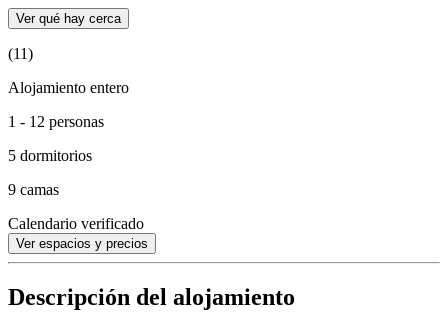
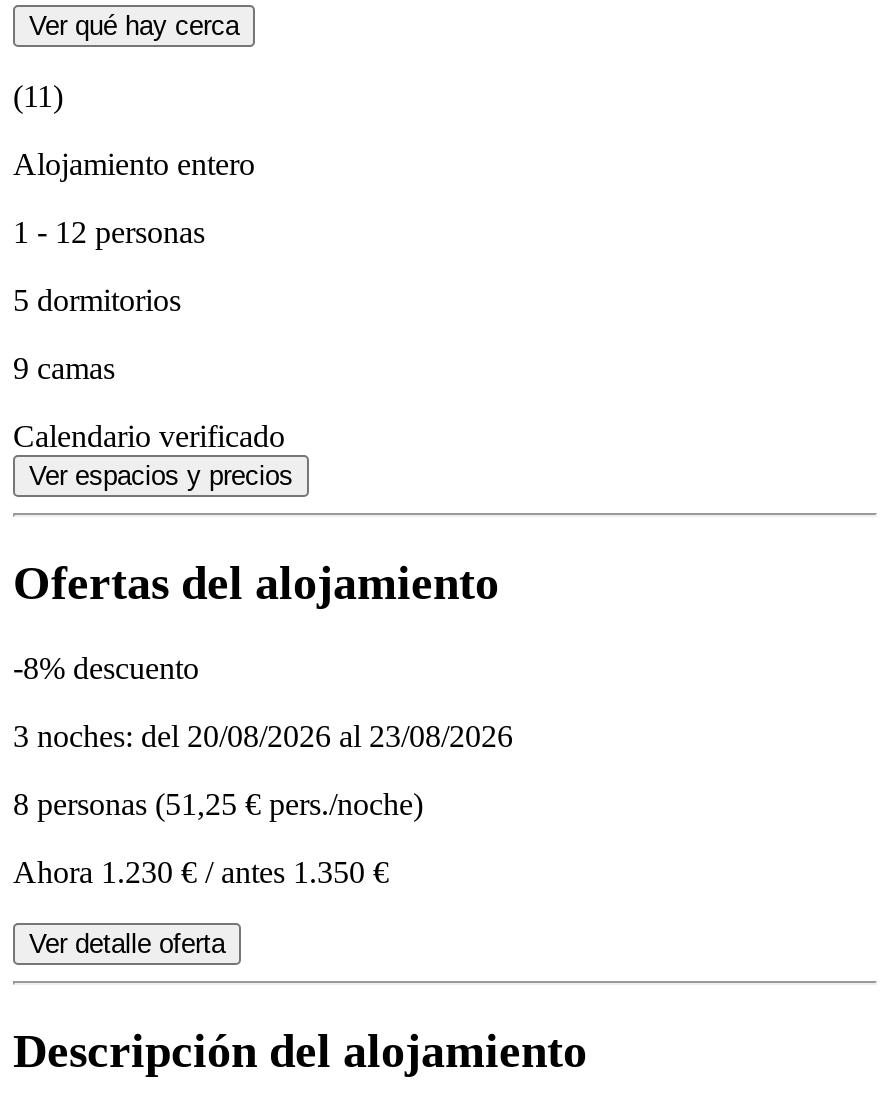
none -> [13,556,513,958] Ofertas del alojamiento | -8% descuento | 3 noches: del 20/08/2026 al 23/08/2026 | 8 personas (51,25 € pers./noche) | Ahora 1.230 €/ antes 1.350 € | Ver detalle oferta

